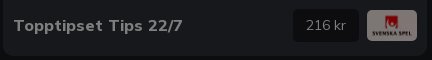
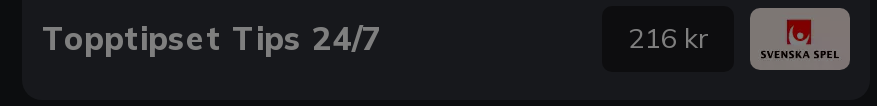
[13,15,183,35] Topptipset Tips 22/7 -> [42,18,382,58] Topptipset Tips 24/7

